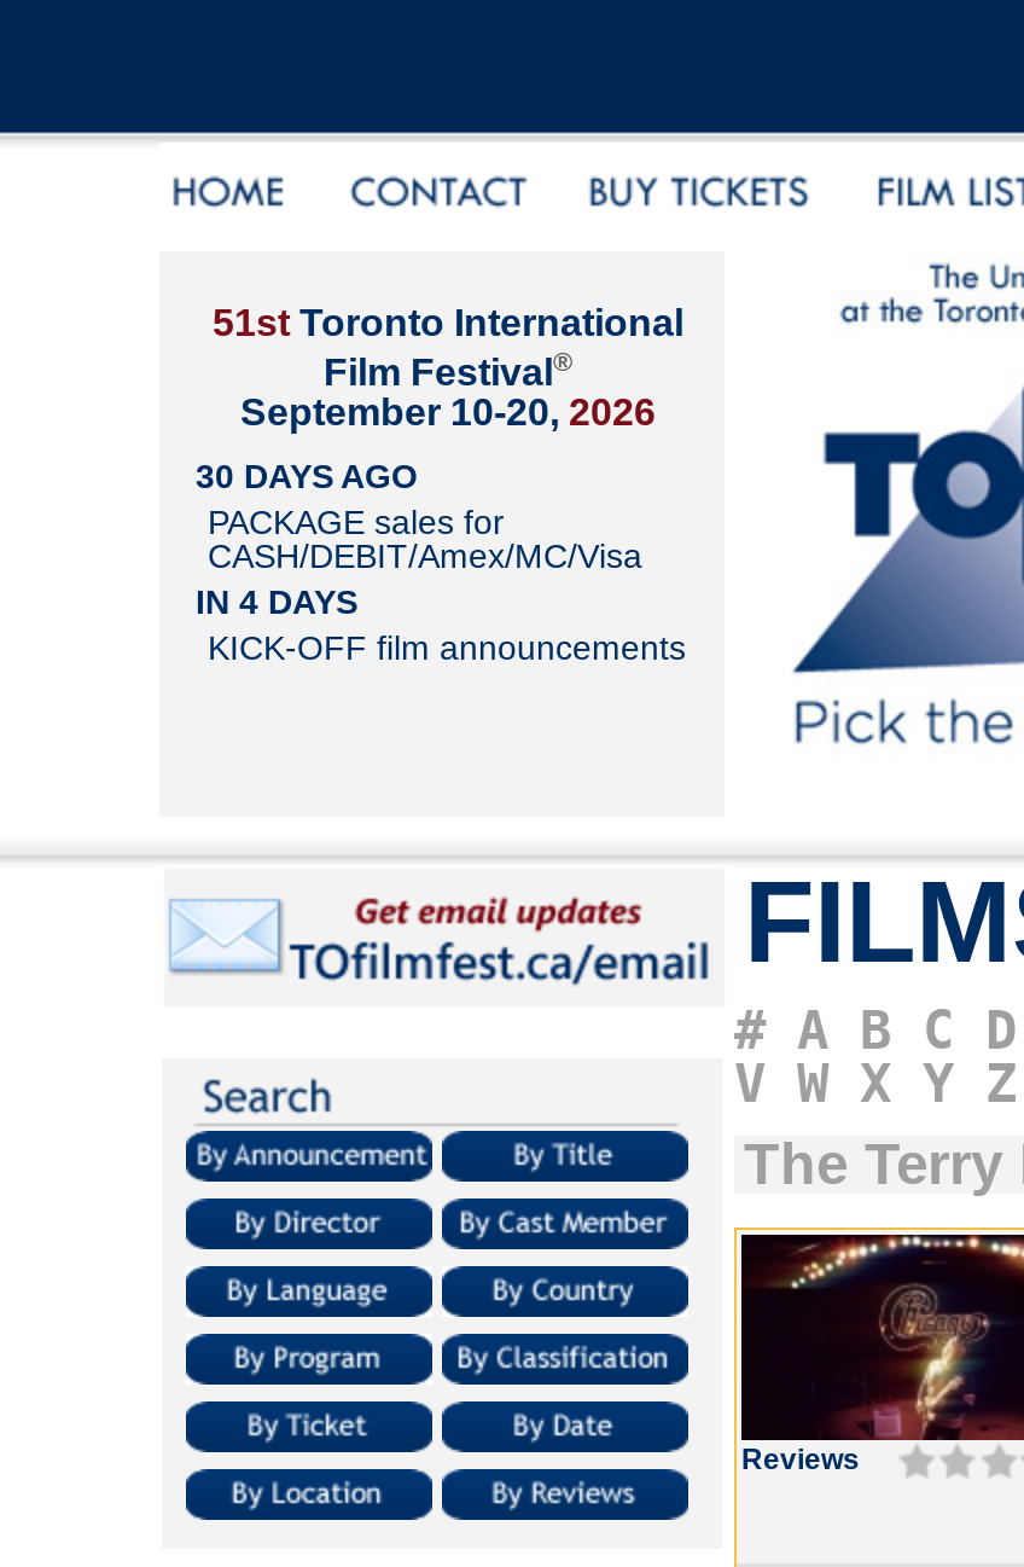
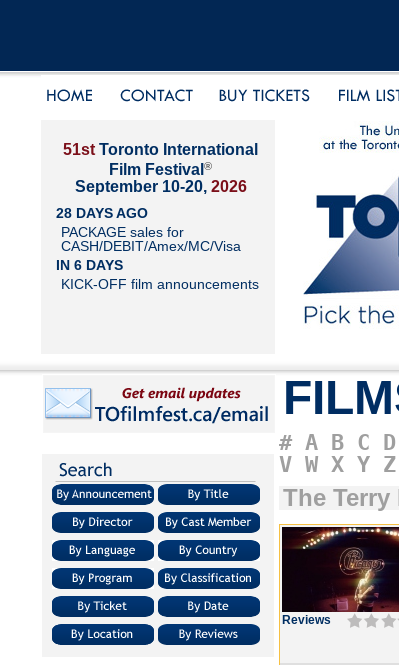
[196,456,418,495] 30 DAYS AGO -> [56,205,148,221] 28 DAYS AGO
[196,582,357,621] IN 4 DAYS -> [56,257,123,273] IN 6 DAYS

